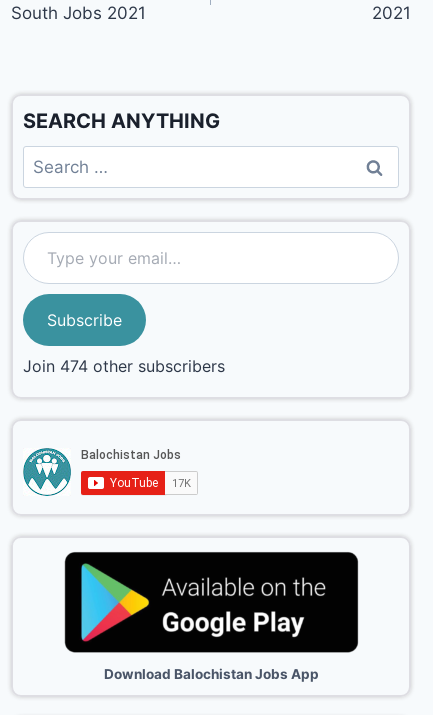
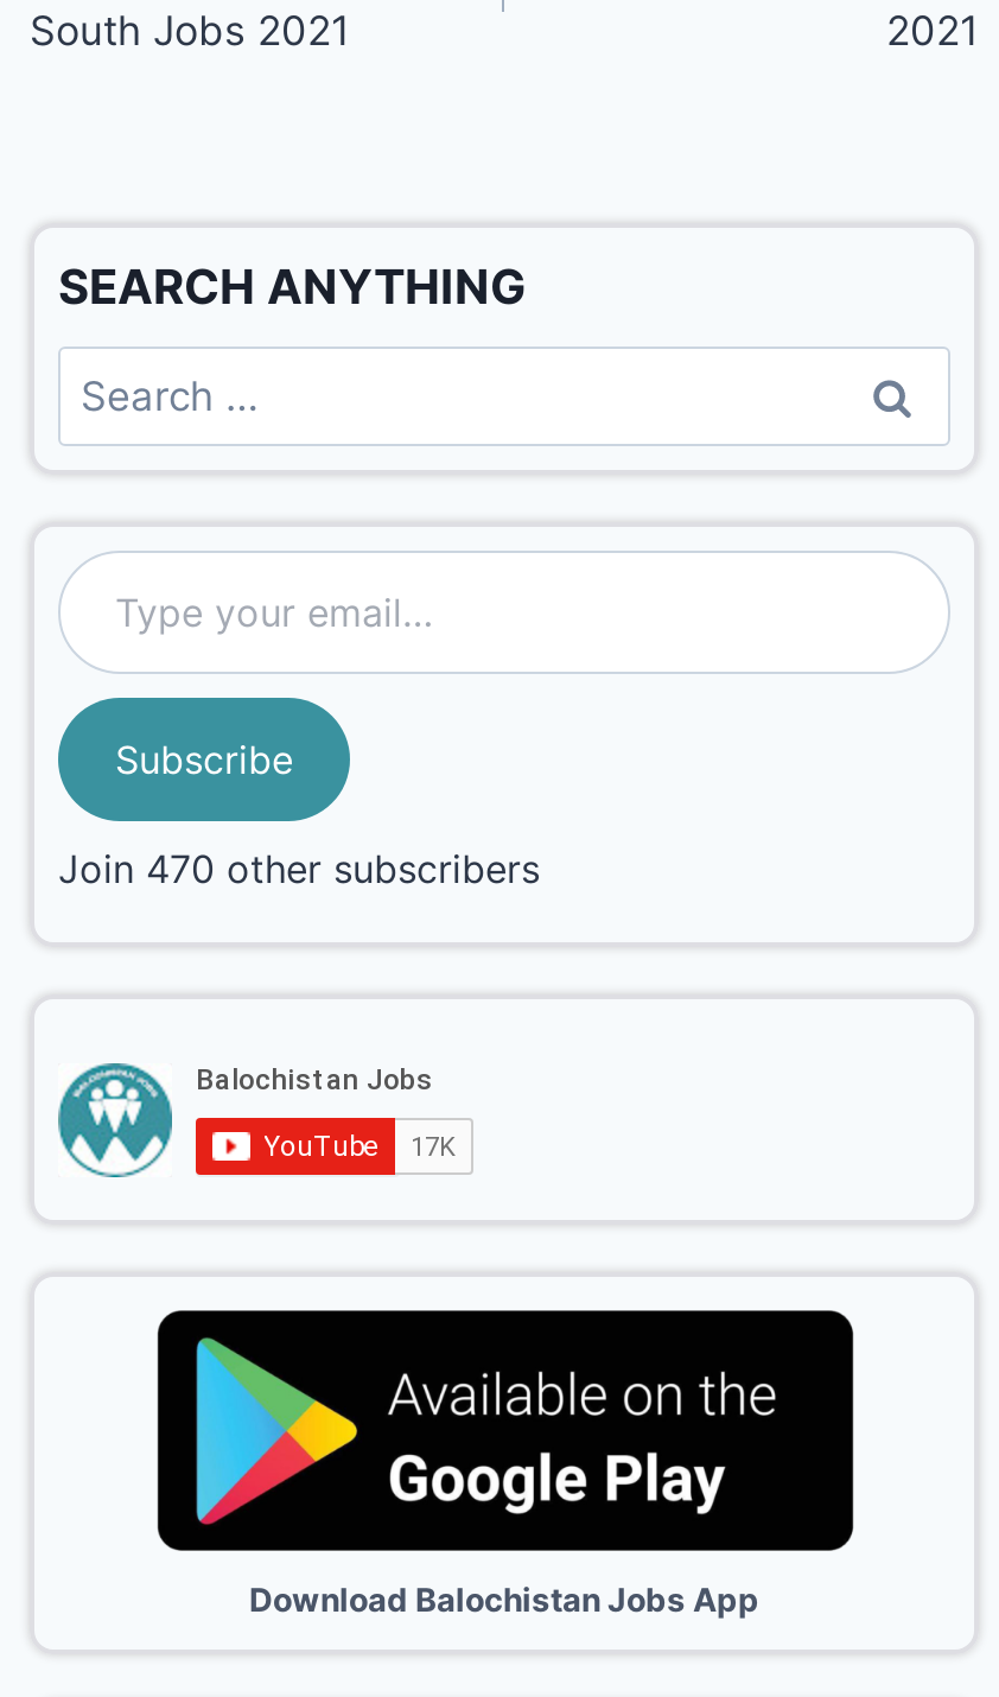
[23,356,225,376] Join 474 other subscribers -> [58,846,540,893] Join 470 other subscribers

